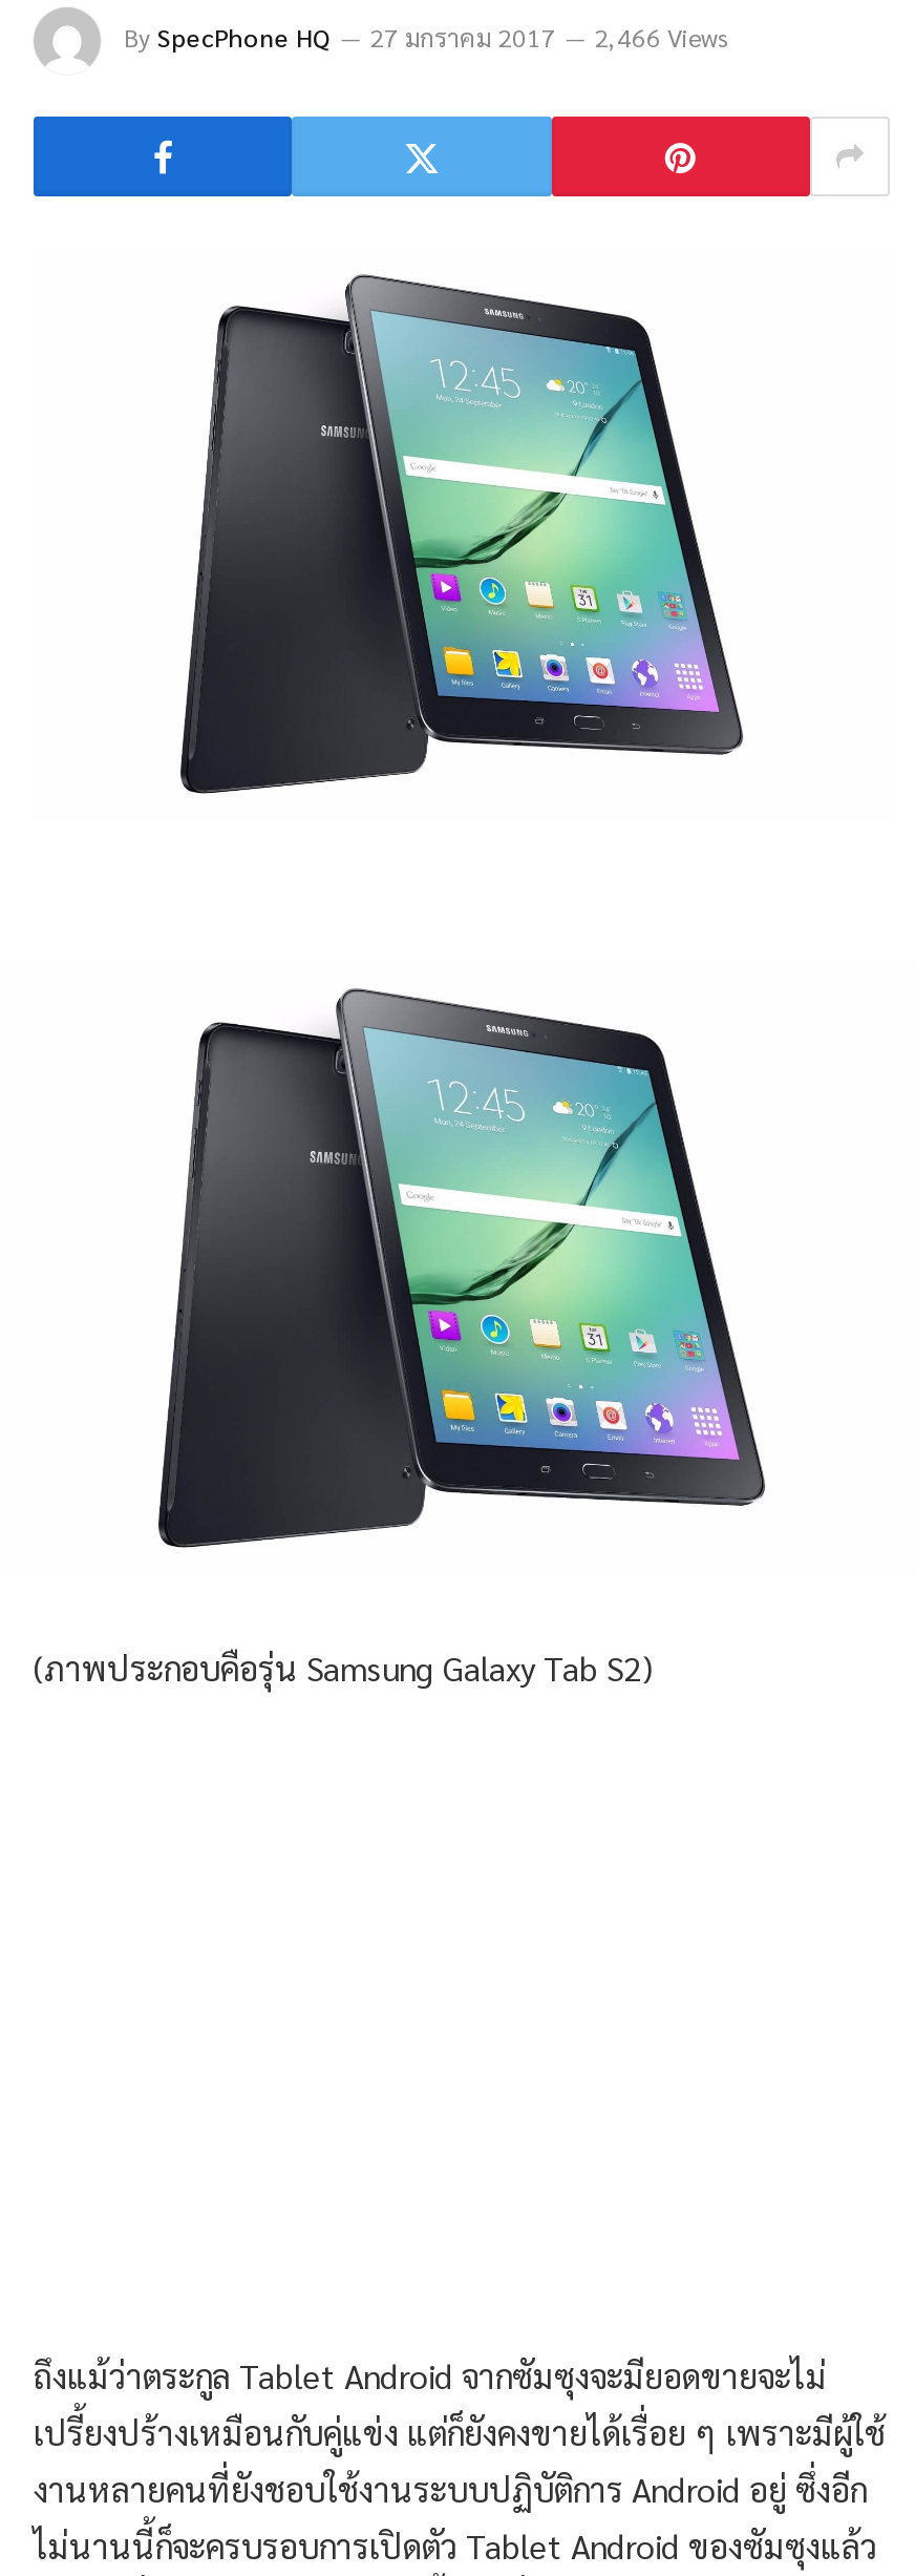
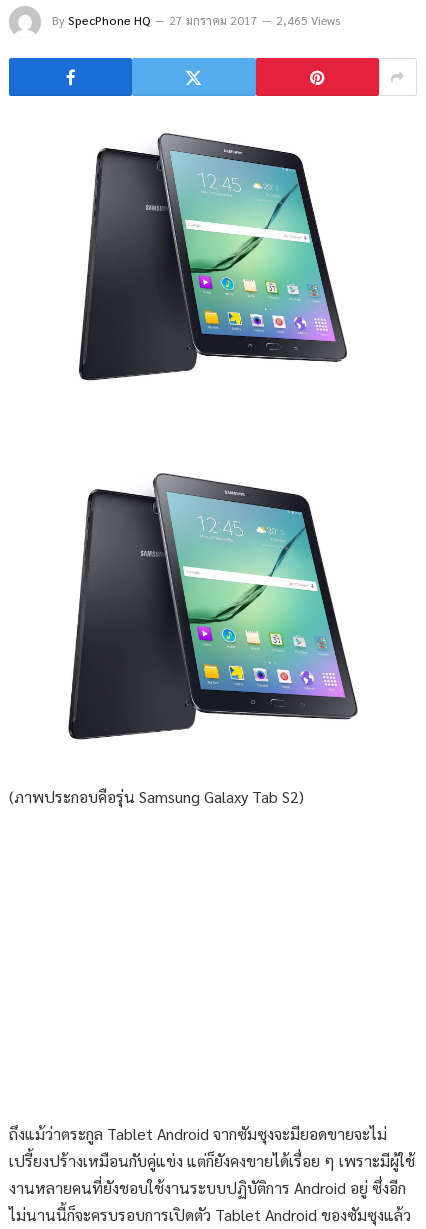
[124,20,728,54] By SpecPhone HQ 27 มกราคม 2017 2,466 Views -> [52,12,340,28] By SpecPhone HQ 27 มกราคม 2017 2,465 Views

